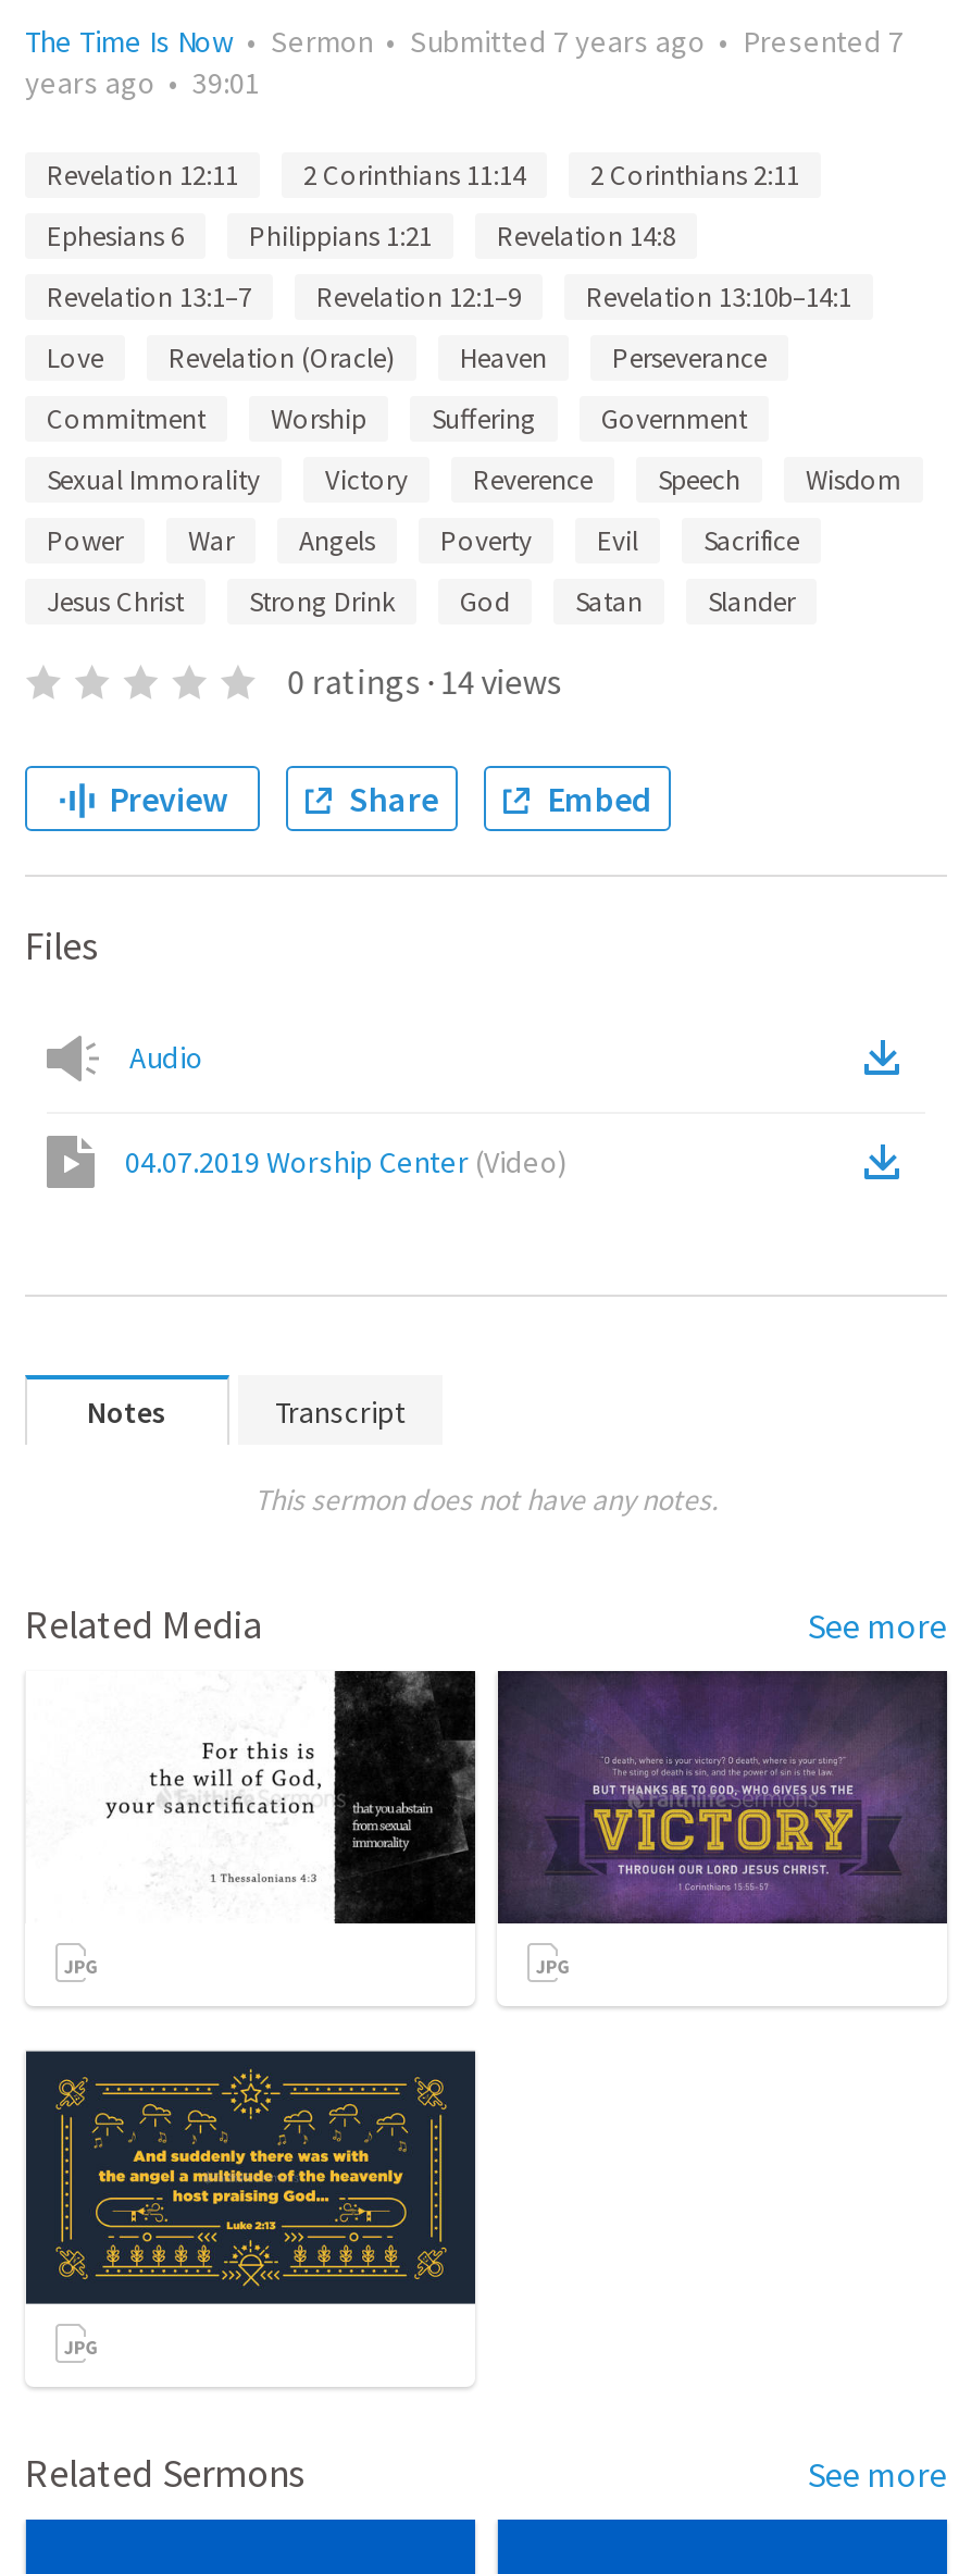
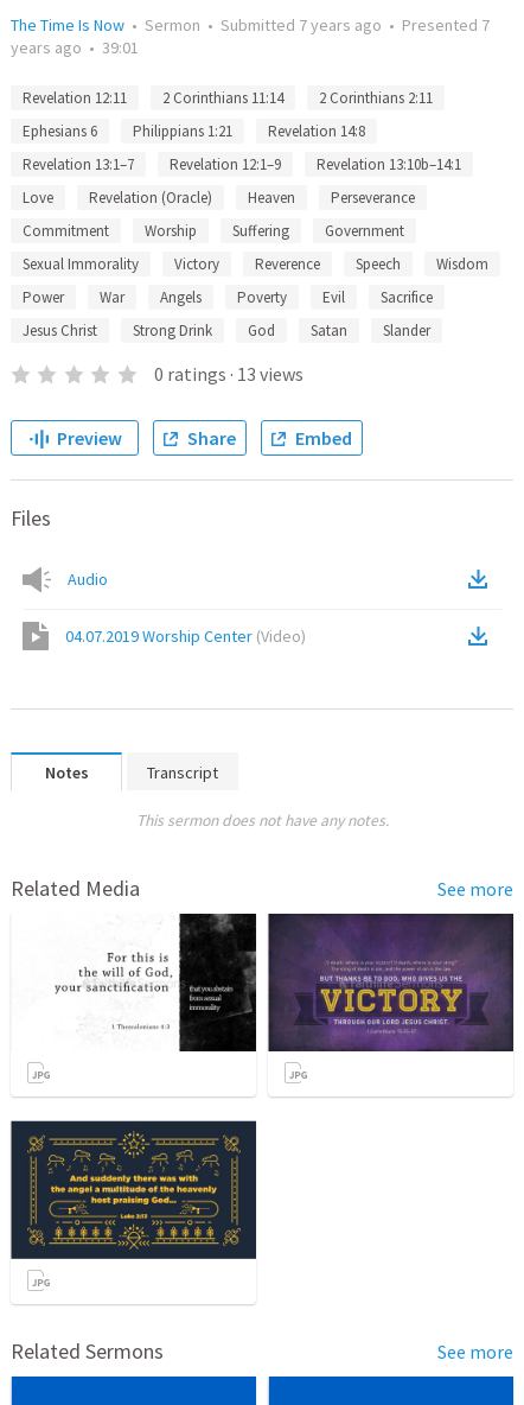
[287,659,561,703] 0 ratings · 14 views -> [154,362,303,386] 0 ratings · 13 views

